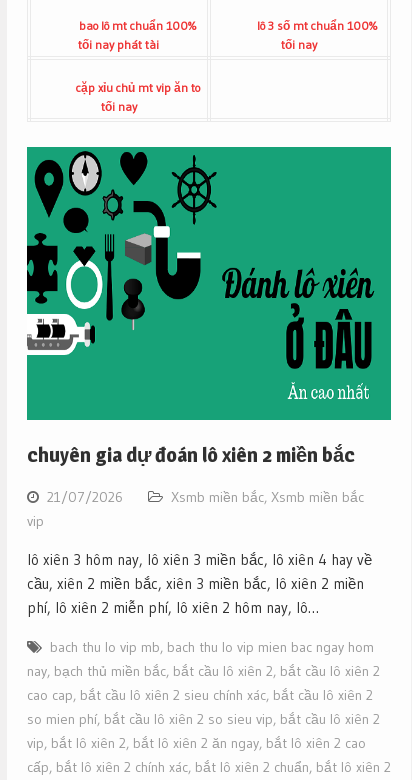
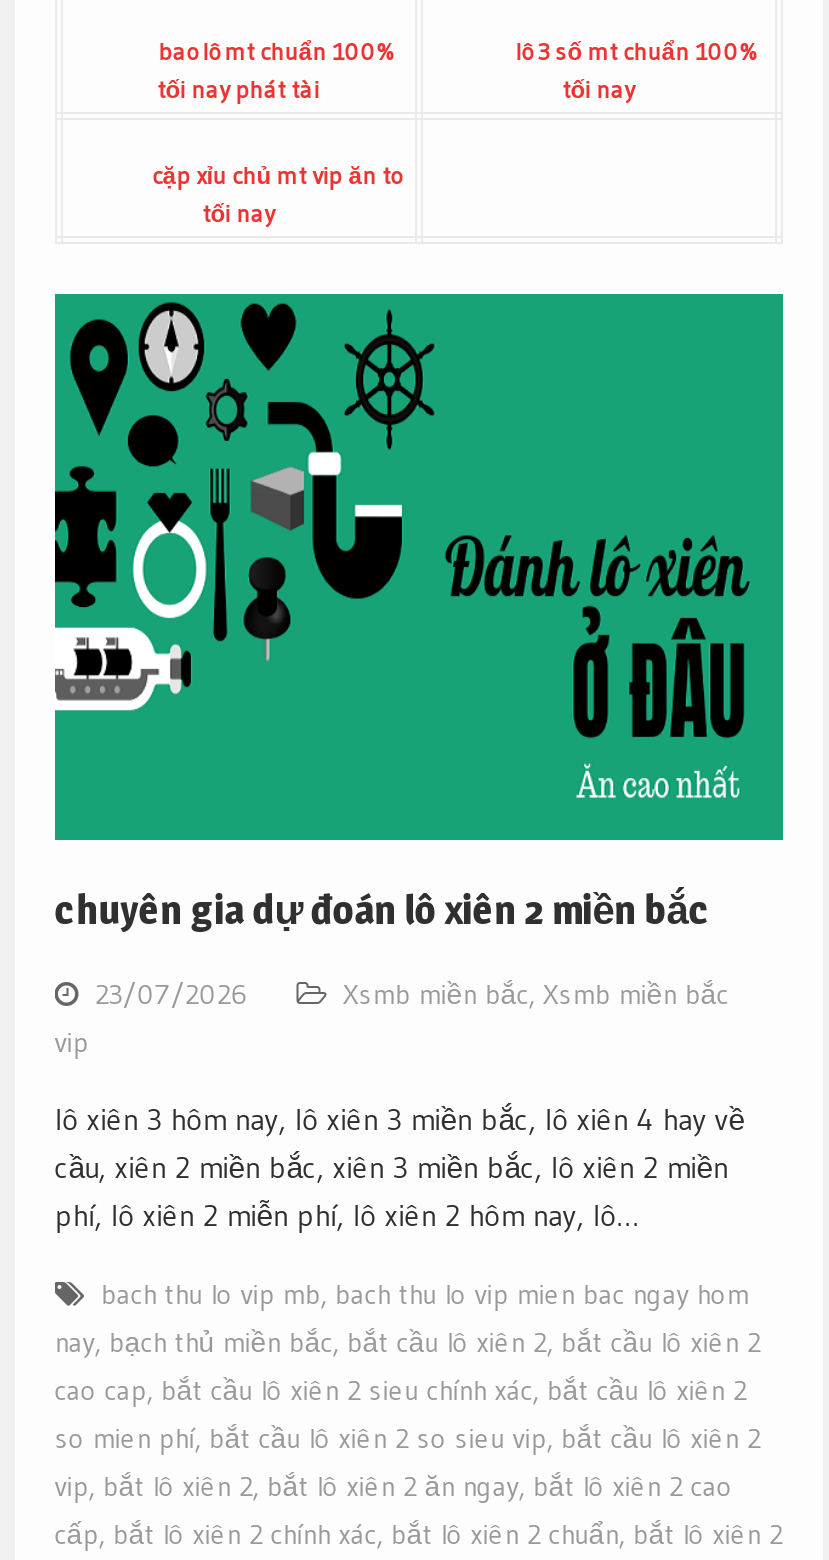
[47,488,123,506] 21/07/2026 -> [94,976,246,1012] 23/07/2026

